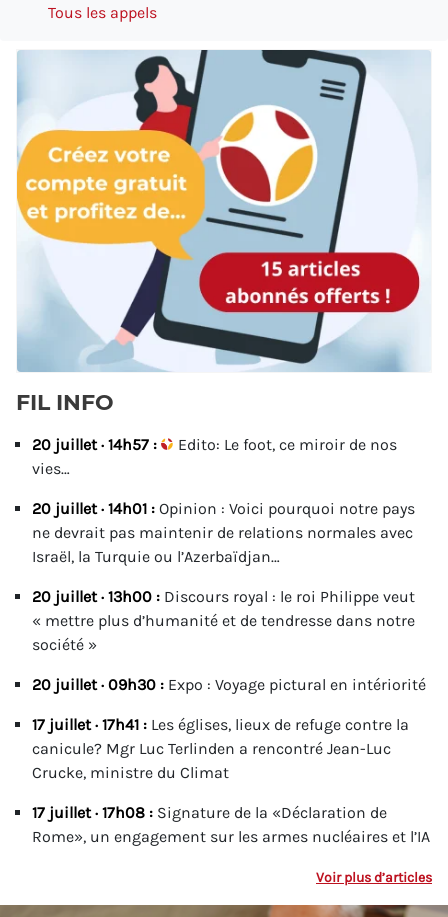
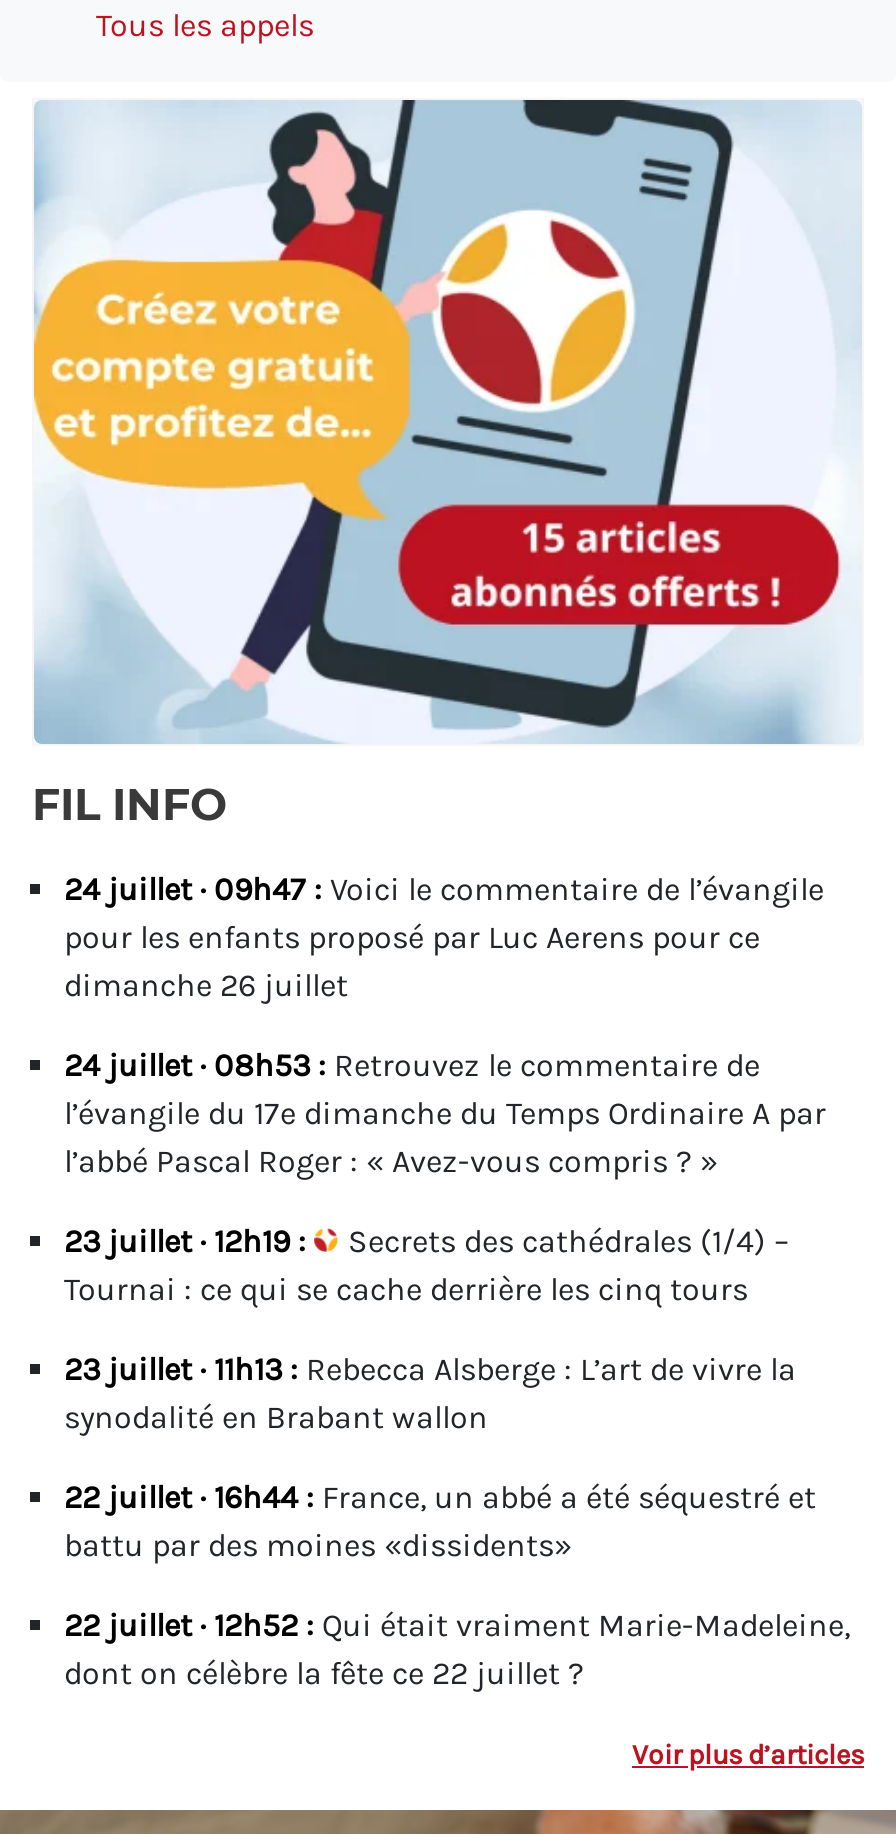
[32,435,397,478] 20 juillet · 14h57 : | Edito: Le foot, ce miroir de nos | vies… -> [64,870,824,1004] 24 juillet · 09h47 : Voici le commentaire de l’évangile | pour les enfants proposé par Luc Aerens pour ce | dimanche 26 juillet
[32,499,415,566] 20 juillet · 14h01 : Opinion : Voici pourquoi notre pays | ne devrait pas maintenir de relations normales avec | Israël, la Turquie ou l’Azerbaïdjan… -> [64,1046,826,1180] 24 juillet · 08h53 : Retrouvez le commentaire de | l’évangile du 17e dimanche du Temps Ordinaire A par | l’abbé Pascal Roger : « Avez-vous compris ? »
[32,587,415,654] 20 juillet · 13h00 : Discours royal : le roi Philippe veut | « mettre plus d’humanité et de tendresse dans notre | société » -> [64,1222,790,1308] 23 juillet · 12h19 : | Secrets des cathédrales (1/4) – | Tournai : ce qui se cache derrière les cinq tours
[32,675,426,694] 20 juillet · 09h30 : Expo : Voyage pictural en intériorité -> [64,1350,796,1436] 23 juillet · 11h13 : Rebecca Alsberge : L’art de vivre la | synodalité en Brabant wallon
[32,715,409,782] 17 juillet · 17h41 : Les églises, lieux de refuge contre la | canicule? Mgr Luc Terlinden a rencontré Jean-Luc | Crucke, ministre du Climat -> [64,1478,816,1564] 22 juillet · 16h44 : France, un abbé a été séquestré et | battu par des moines «dissidents»
[32,803,430,846] 17 juillet · 17h08 : Signature de la «Déclaration de | Rome», un engagement sur les armes nucléaires et l’IA -> [64,1606,850,1692] 22 juillet · 12h52 : Qui était vraiment Marie-Madeleine, | dont on célèbre la fête ce 22 juillet ?

